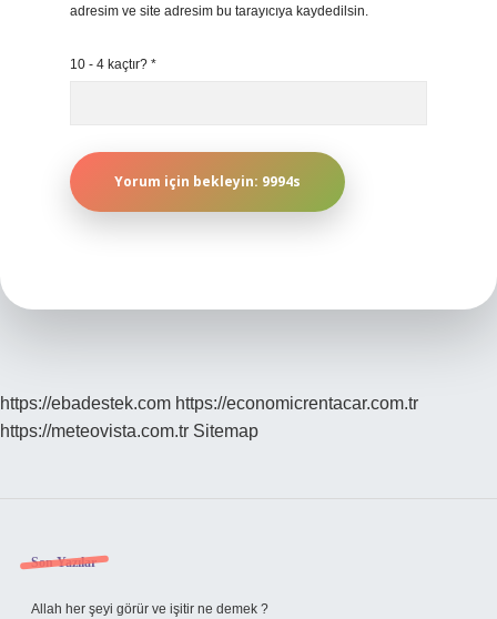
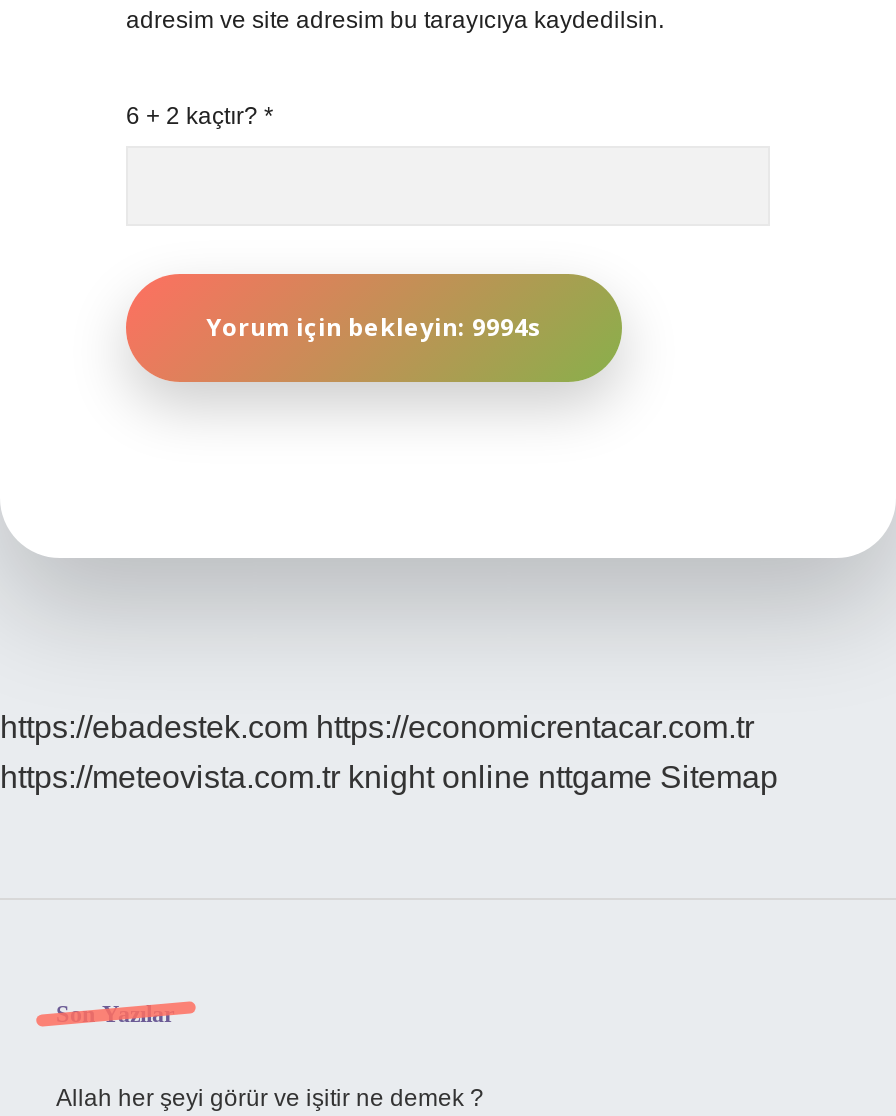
[70,57,156,72] 10 - 4 kaçtır? * -> [126,102,274,130] 6 + 2 kaçtır? *
[0,422,258,440] https://meteovista.com.tr Sitemap -> [0,760,778,794] https://meteovista.com.tr knight online nttgame Sitemap

